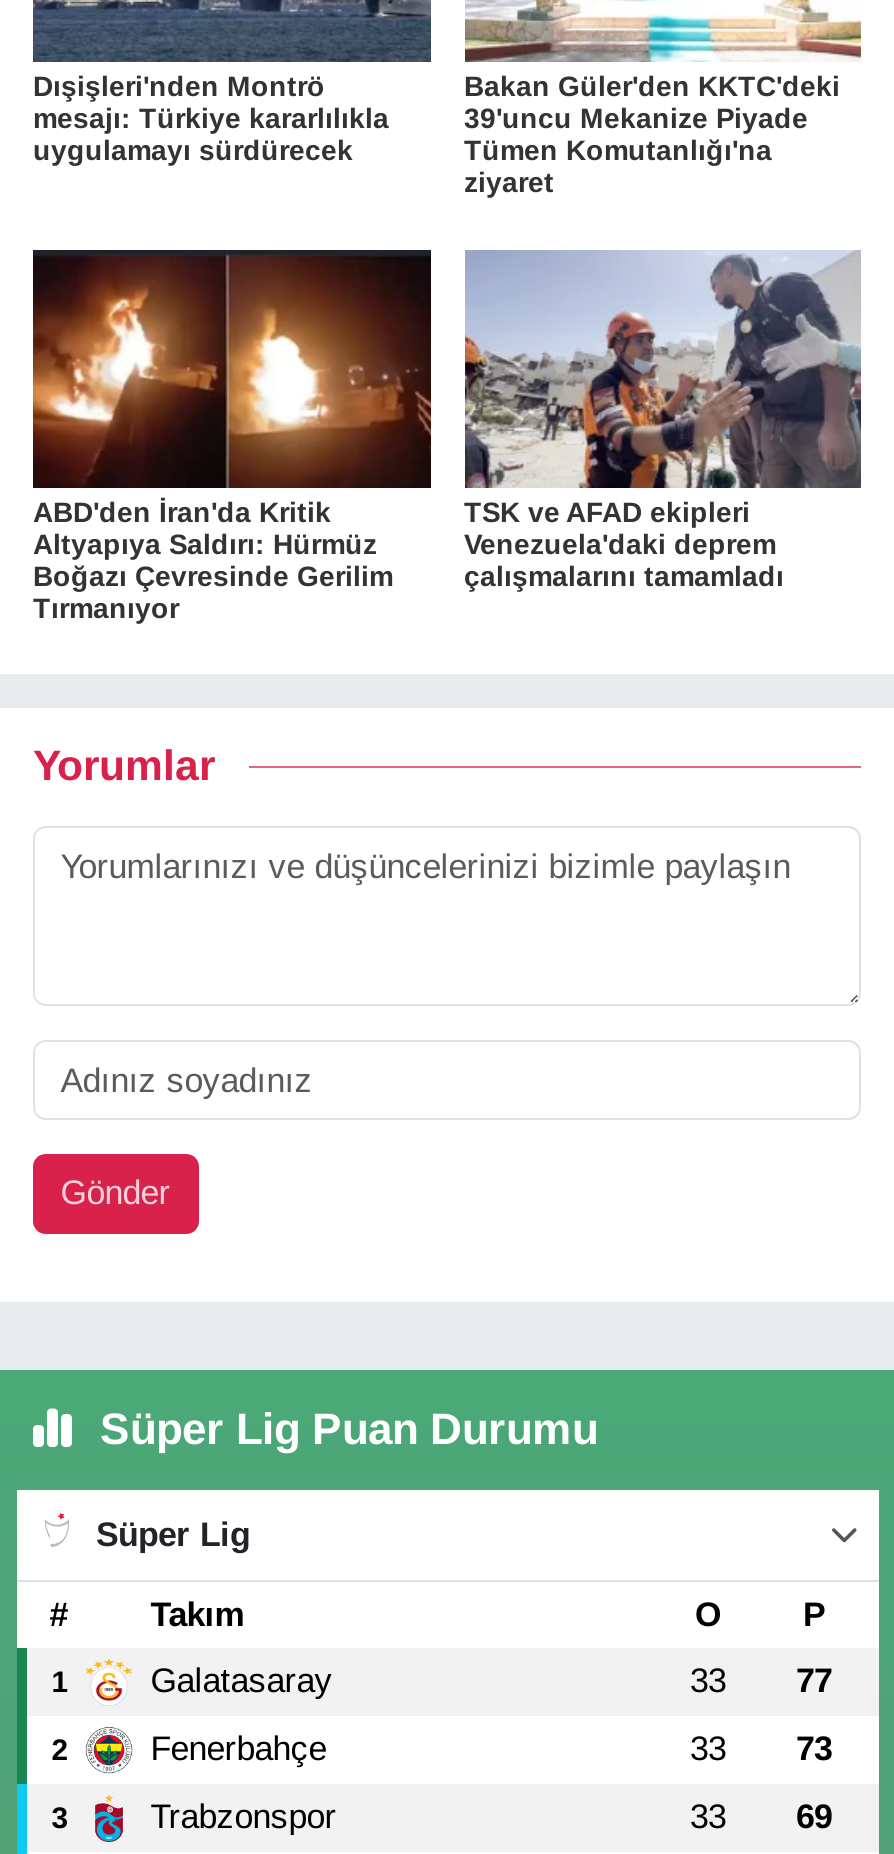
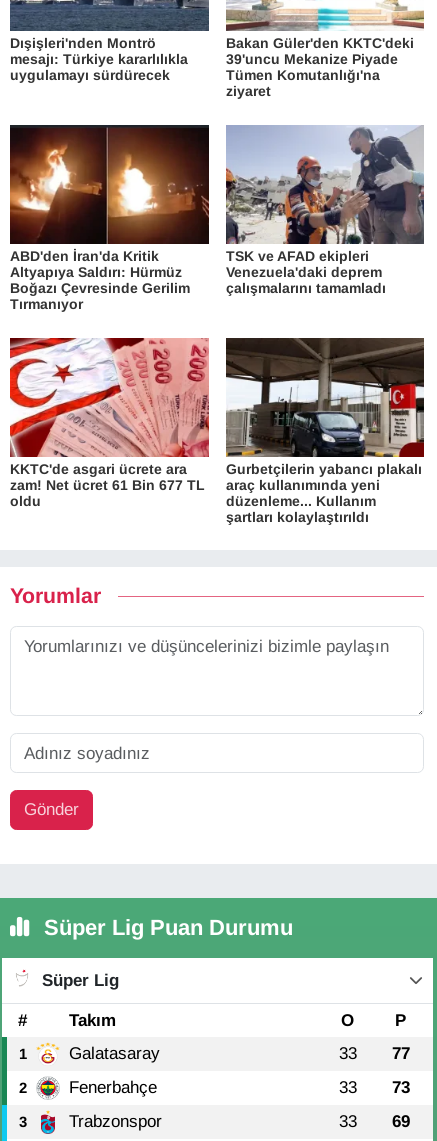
none -> [9,337,210,509] [image] | KKTC'de asgari ücrete ara | zam! Net ücret 61 Bin 677 TL | oldu
none -> [225,337,425,525] [image] | Gurbetçilerin yabancı plakalı | araç kullanımında yeni | düzenleme... Kullanım | şartları kolaylaştırıldı

